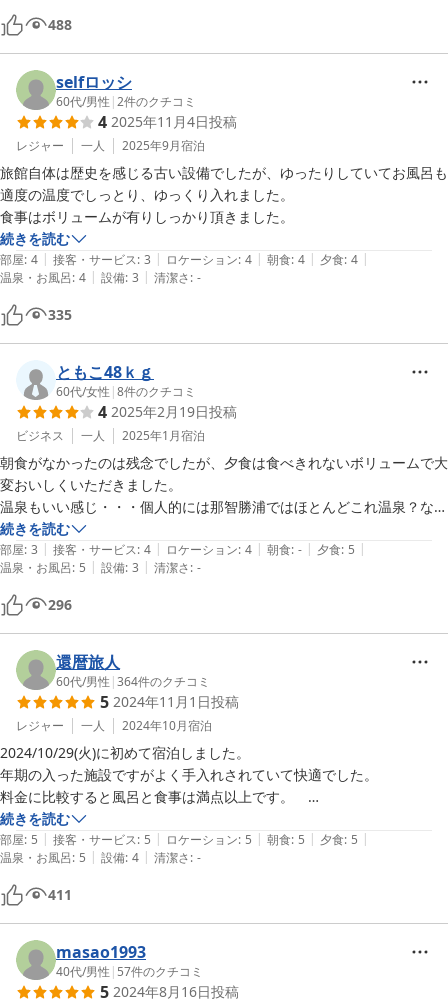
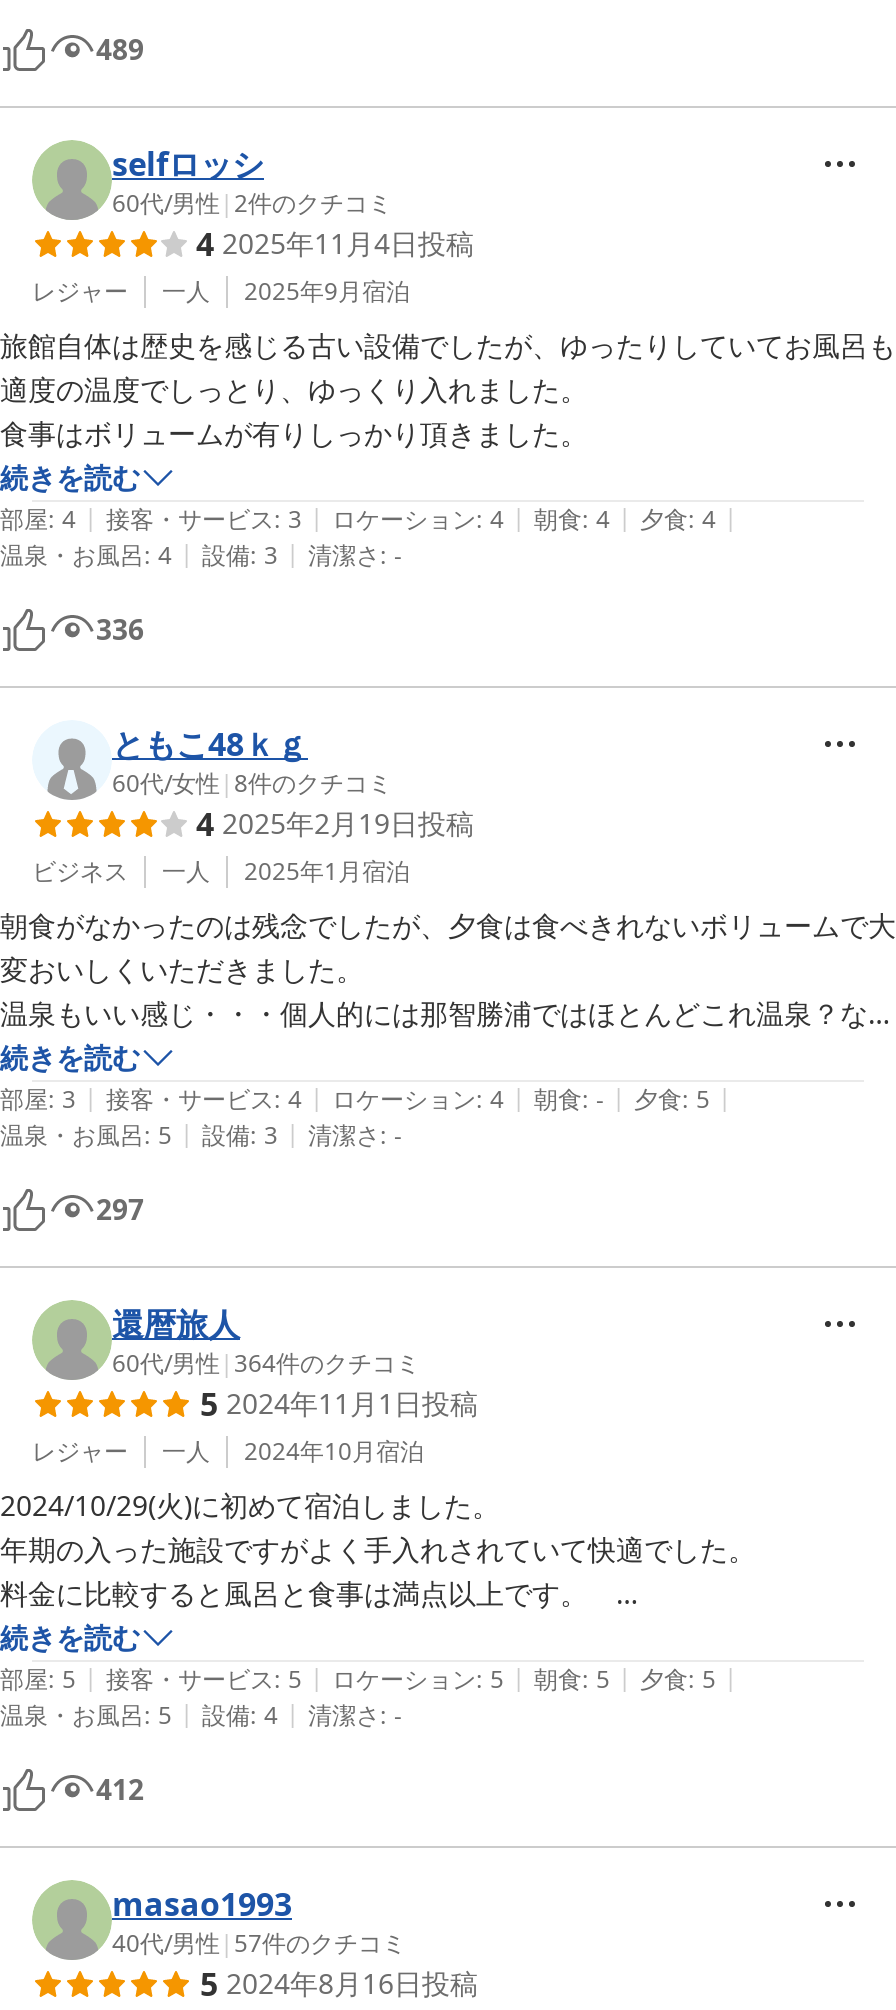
[48,15,72,34] 488 -> [96,30,144,68] 489
[48,305,72,324] 335 -> [96,610,144,648] 336
[48,595,72,614] 296 -> [96,1190,144,1228] 297
[48,885,72,904] 411 -> [96,1770,144,1808] 412

